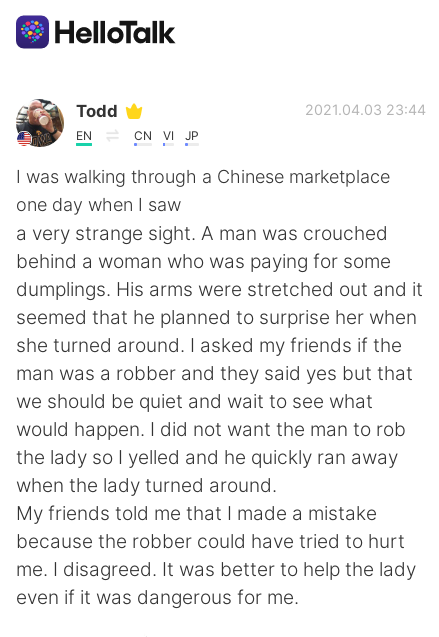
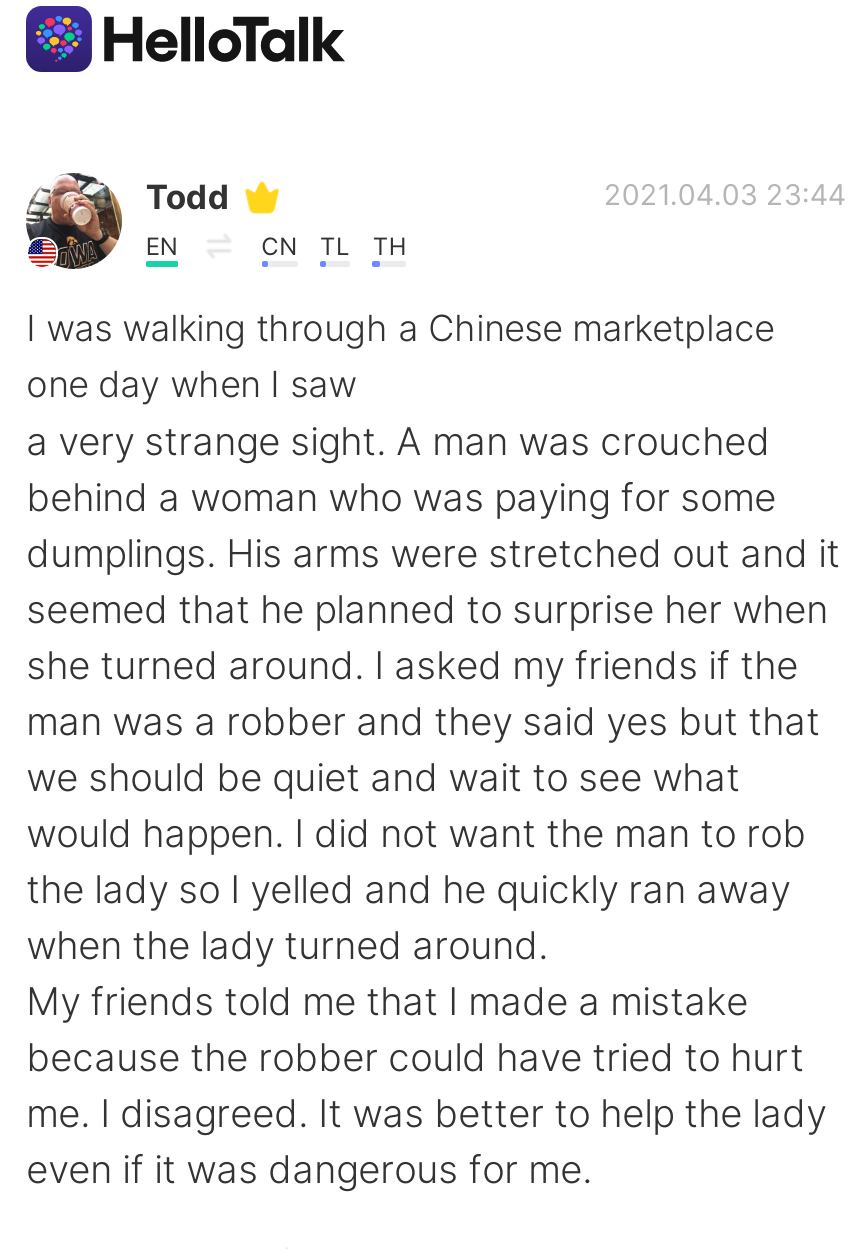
[163,128,199,143] VI | JP -> [320,230,407,260] TL | TH

